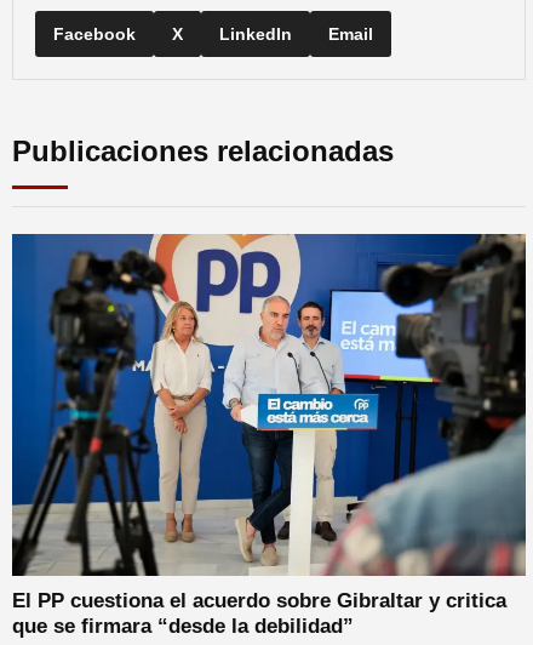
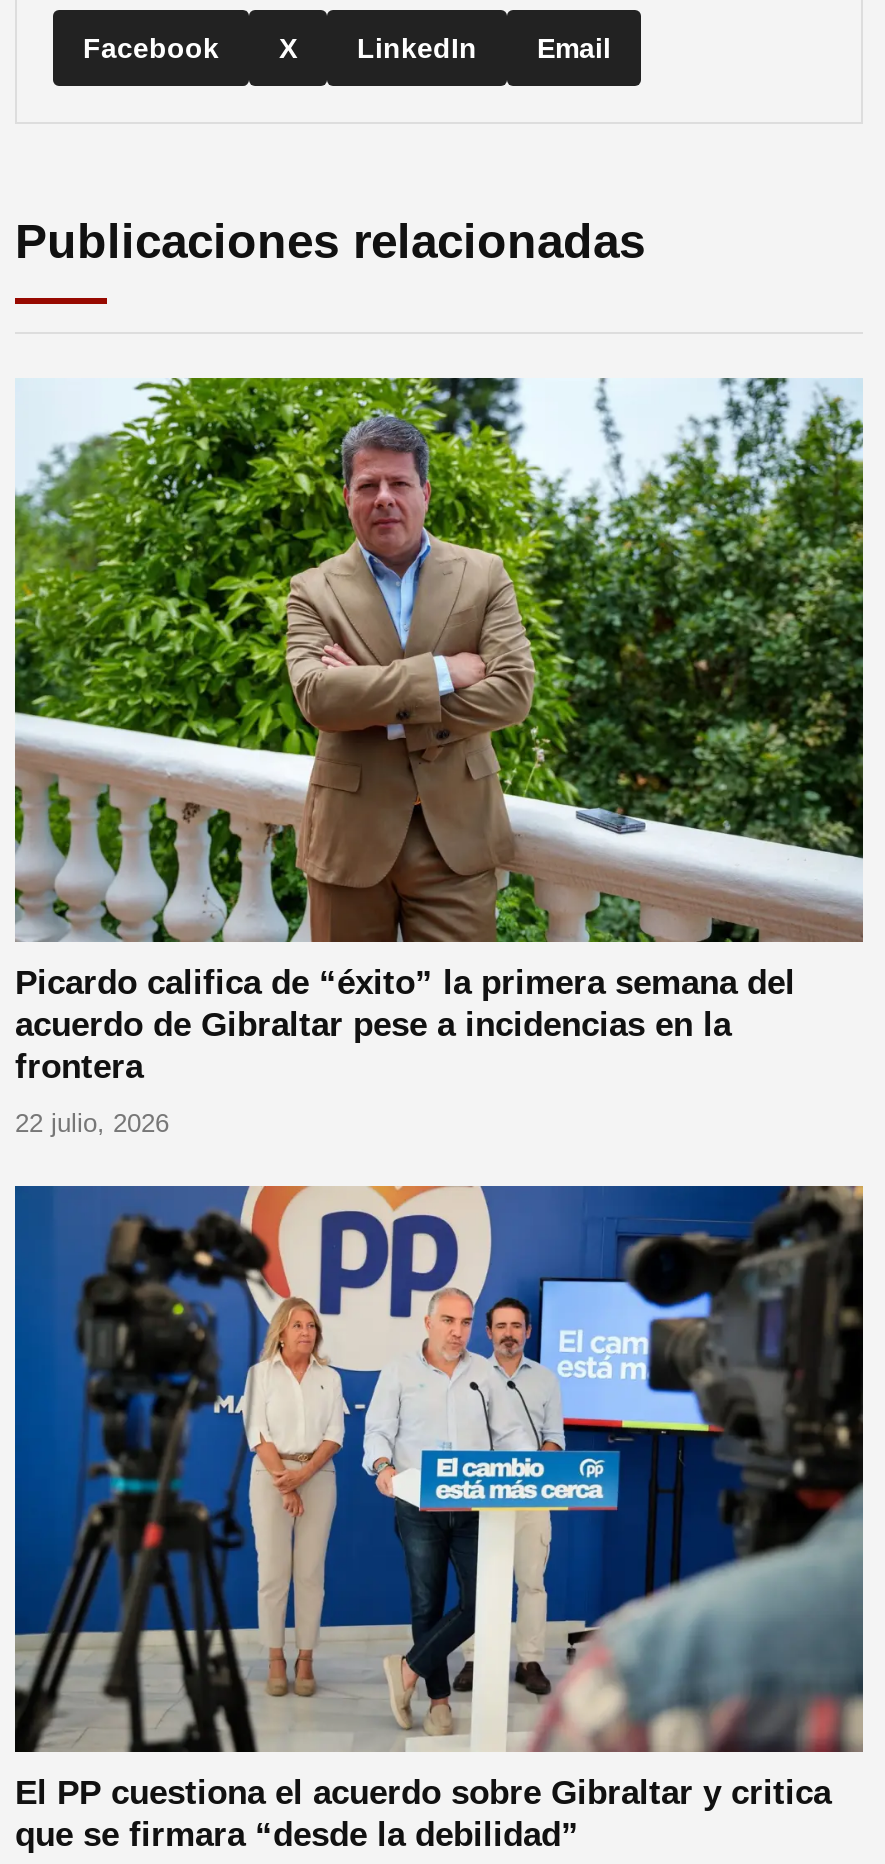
none -> [13,376,865,1139] [image] | Picardo califica de “éxito” la primera semana del | acuerdo de Gibraltar pese a incidencias en la | frontera | 22 julio, 2026

